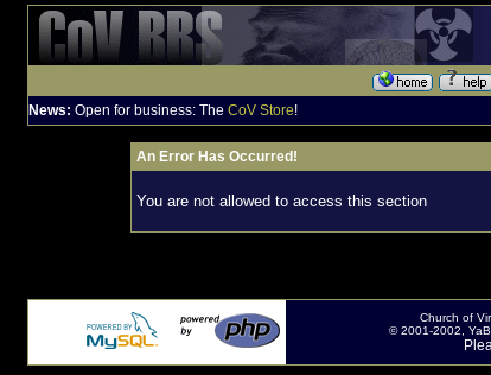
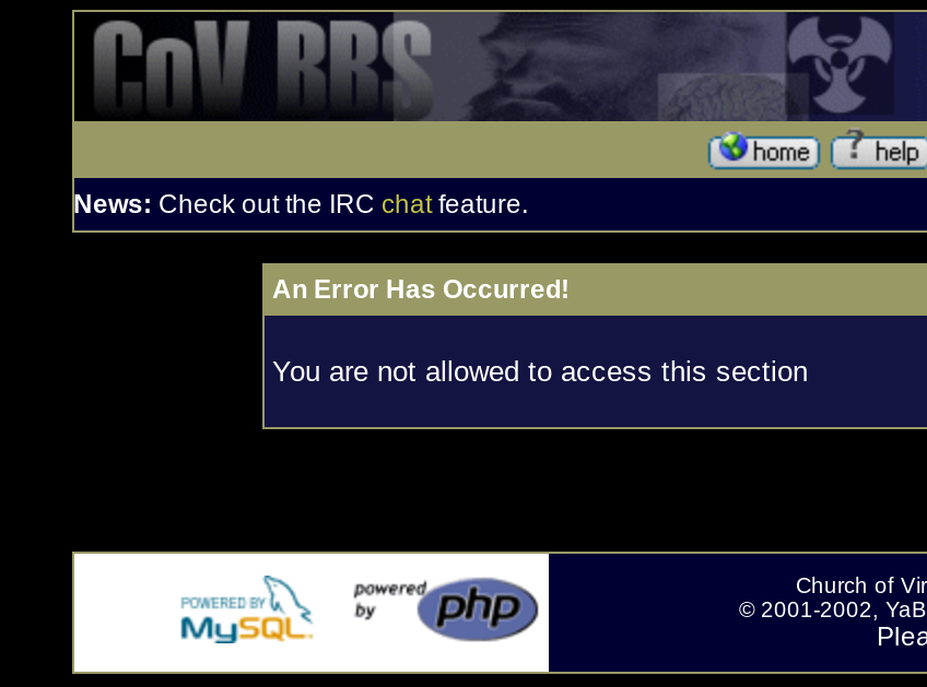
[28,102,297,119] News: Open for business: The CoV Store! -> [73,189,528,220] News: Check out the IRC chat feature.

